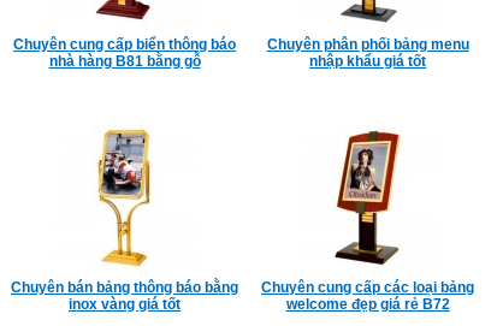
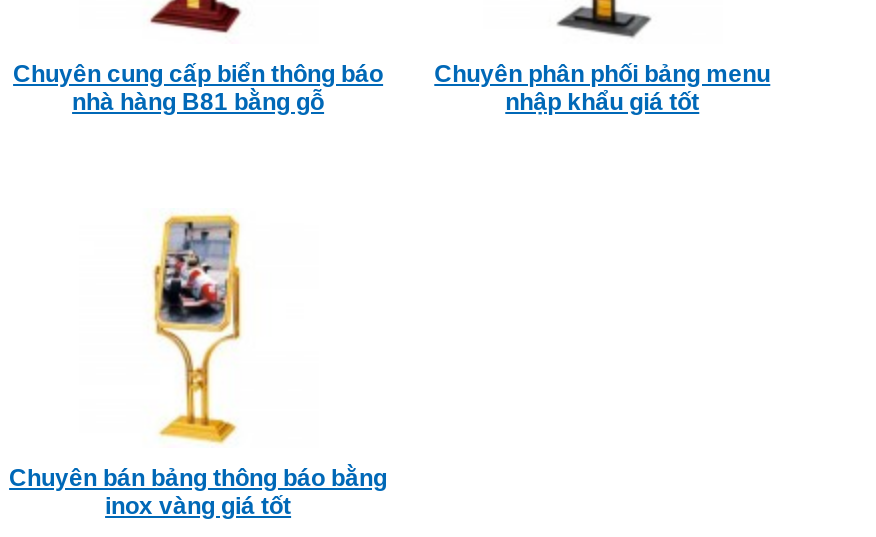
[261,130,474,313] [image] | Chuyên cung cấp các loại bảng | welcome đẹp giá rẻ B72 -> none

